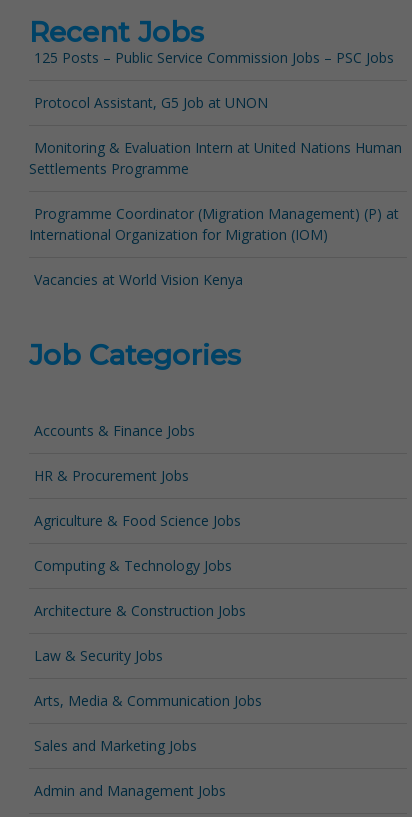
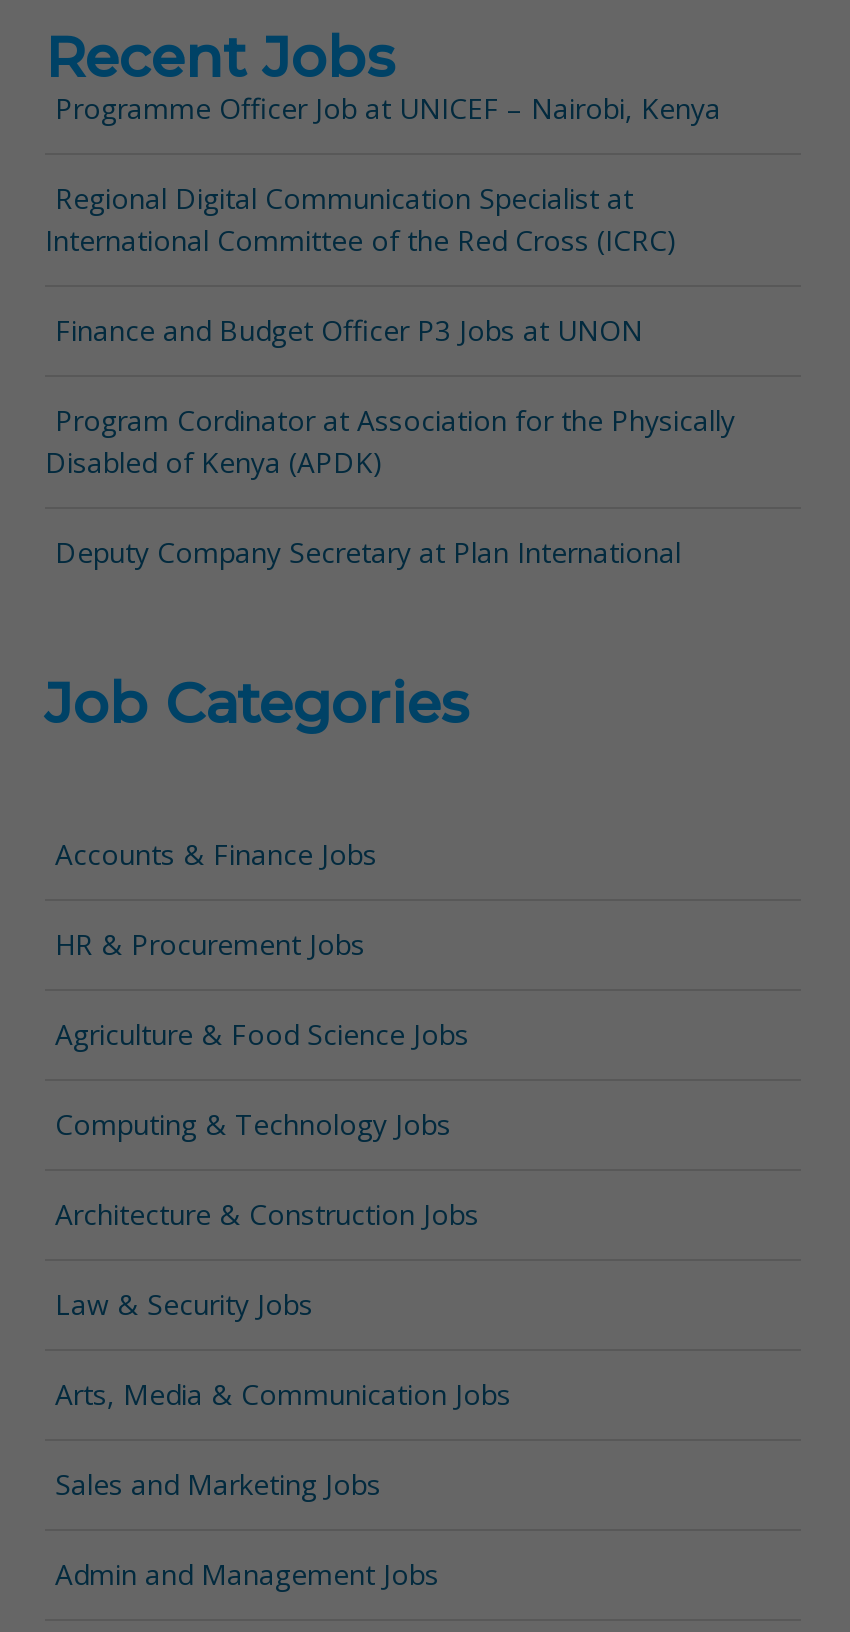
[34,48,394,67] 125 Posts – Public Service Commission Jobs – PSC Jobs -> [55,90,721,128] Programme Officer Job at UNICEF – Nairobi, Kenya
[34,93,268,112] Protocol Assistant, G5 Job at UNON -> [45,180,677,260] Regional Digital Communication Specialist at | International Committee of the Red Cross (ICRC)
[29,138,402,178] Monitoring & Evaluation Intern at United Nations Human | Settlements Programme -> [55,312,643,350] Finance and Budget Officer P3 Jobs at UNON
[29,204,399,244] Programme Coordinator (Migration Management) (P) at | International Organization for Migration (IOM) -> [45,402,735,482] Program Cordinator at Association for the Physically | Disabled of Kenya (APDK)
[34,270,243,289] Vacancies at World Vision Kenya -> [55,534,681,572] Deputy Company Secretary at Plan International

